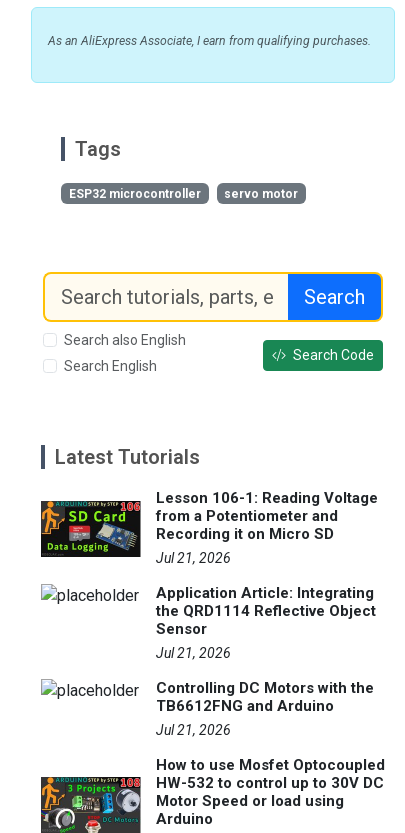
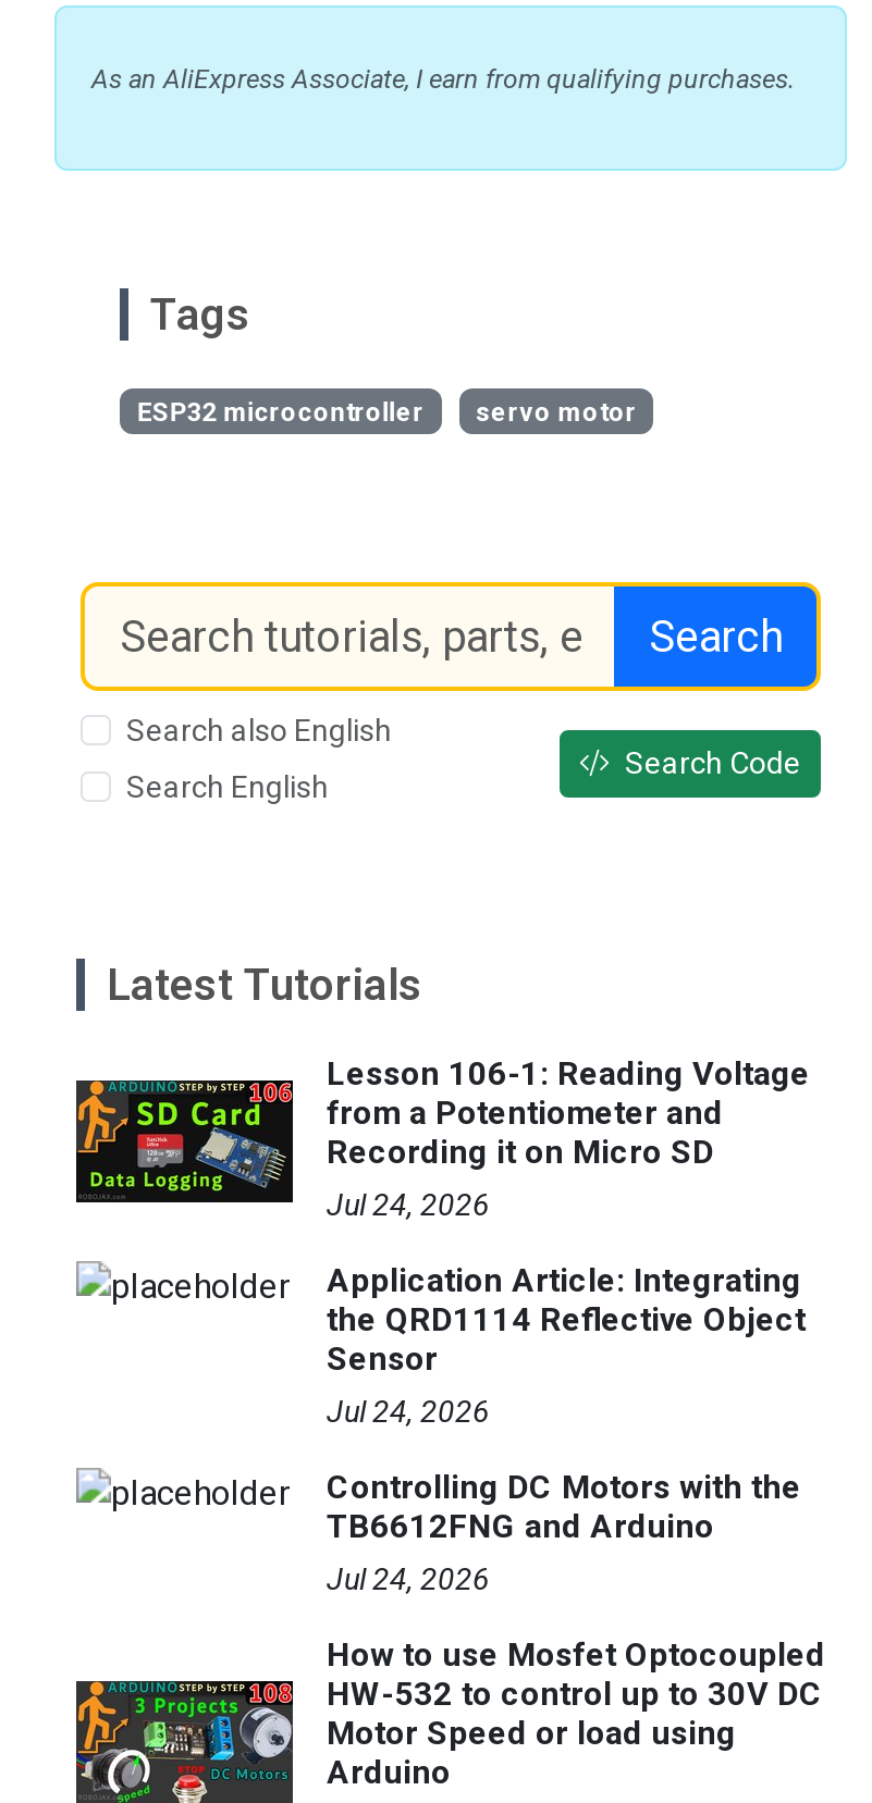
[156,550,231,566] Jul 21, 2026 -> [327,1186,490,1221] Jul 24, 2026
[156,645,231,661] Jul 21, 2026 -> [327,1393,490,1428] Jul 24, 2026
[156,722,231,738] Jul 21, 2026 -> [327,1561,490,1596] Jul 24, 2026

